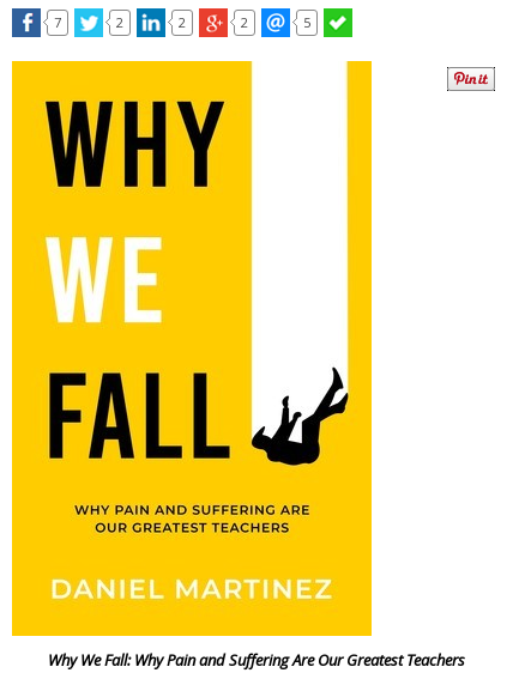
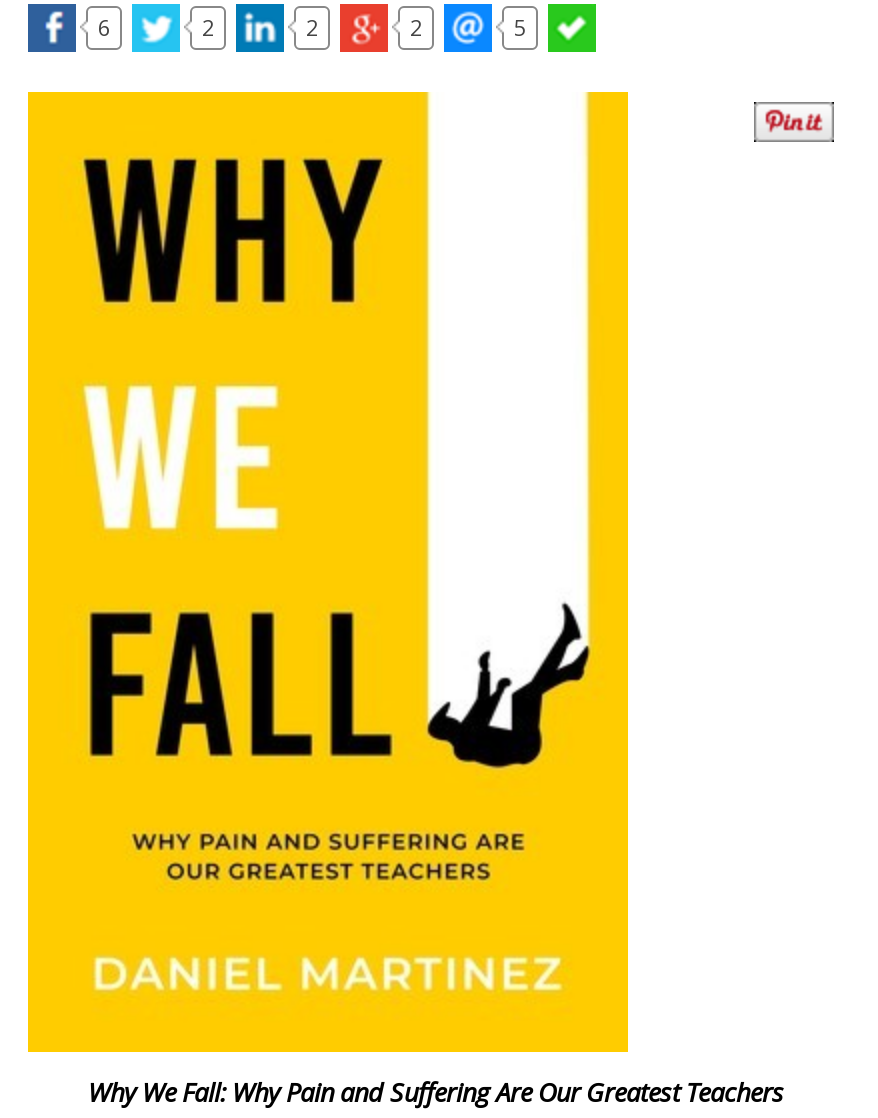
[54,13,61,31] 7 -> [98,11,110,41] 6

